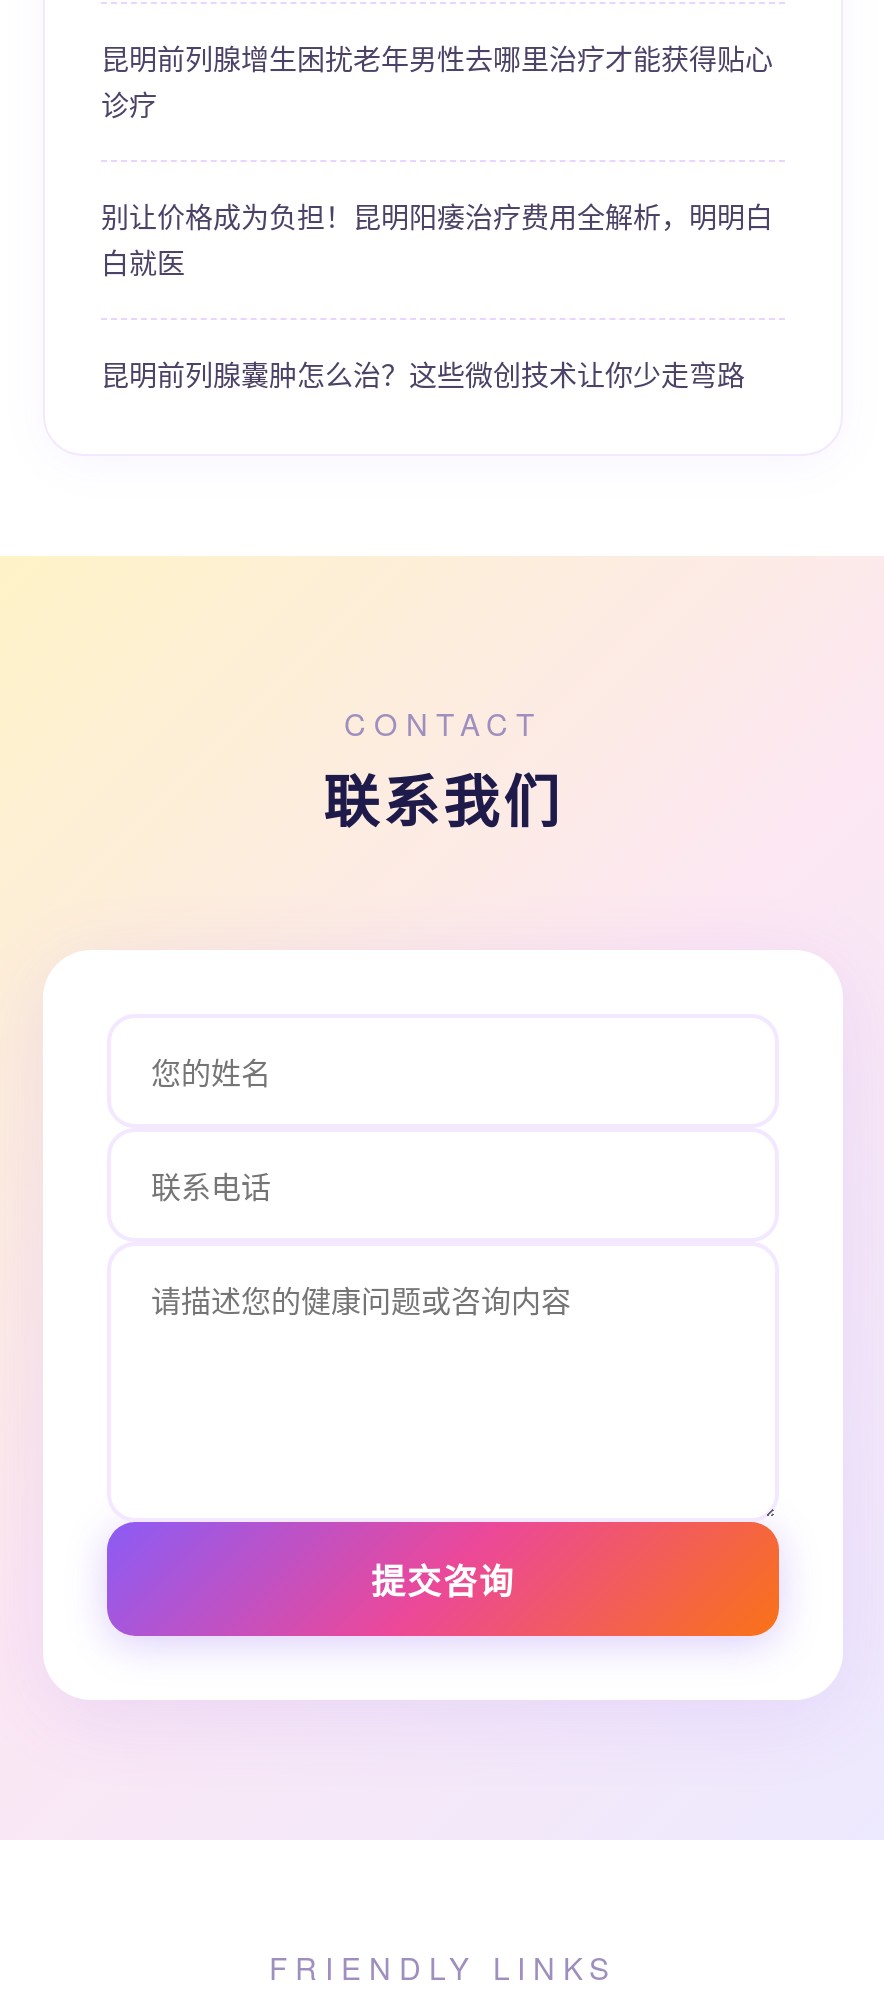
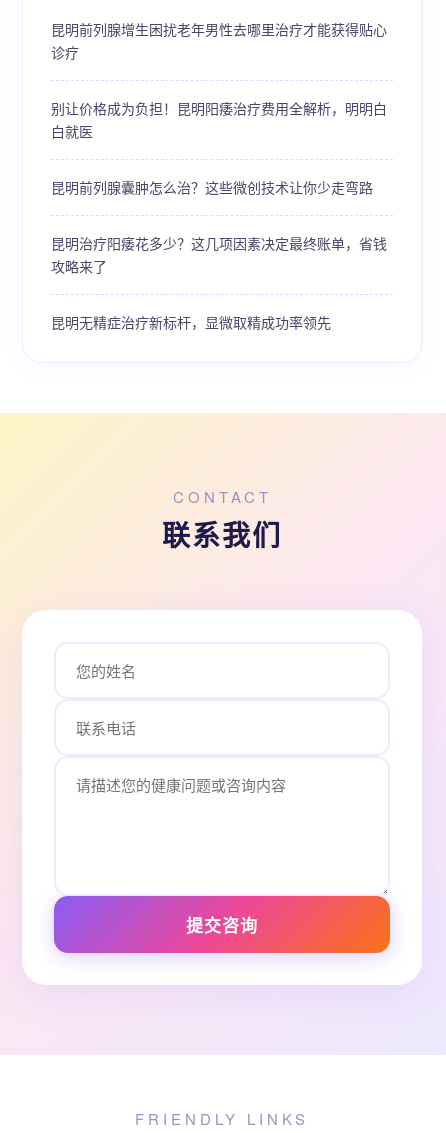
none -> [51,233,387,332] 昆明治疗阳痿花多少？这几项因素决定最终账单，省钱 | 攻略来了 | 昆明无精症治疗新标杆，显微取精成功率领先

